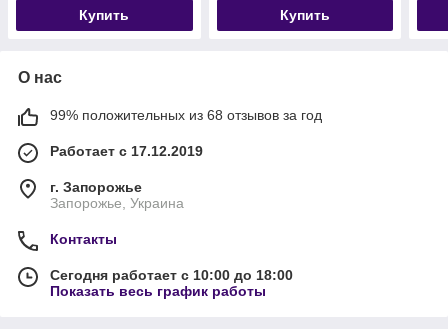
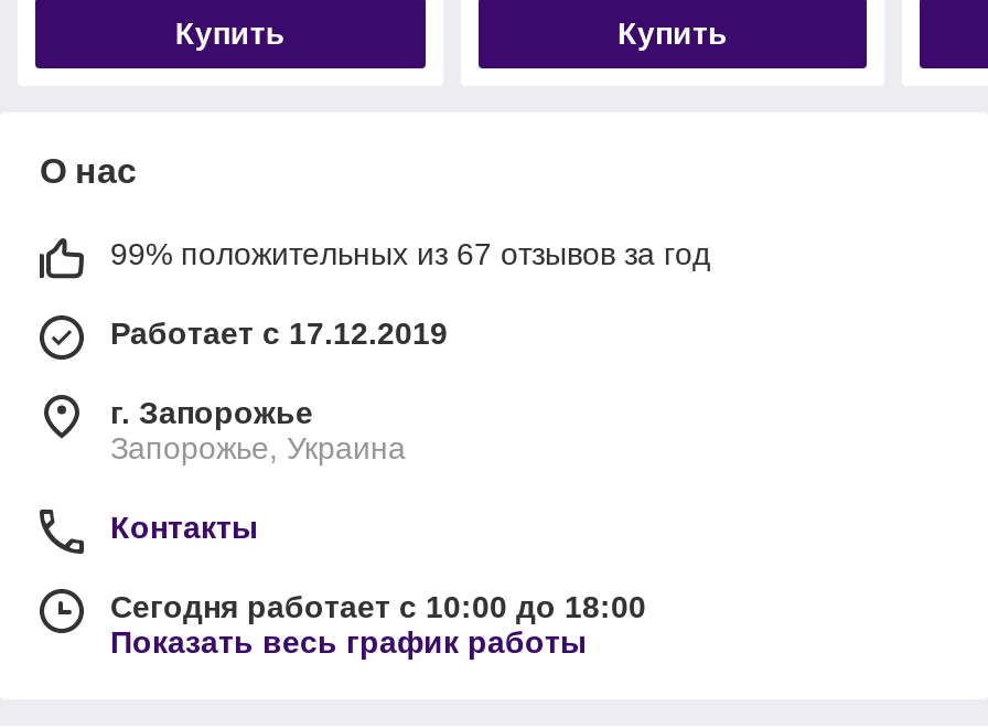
[50,107,322,123] 99% положительных из 68 отзывов за год -> [110,236,710,272] 99% положительных из 67 отзывов за год

